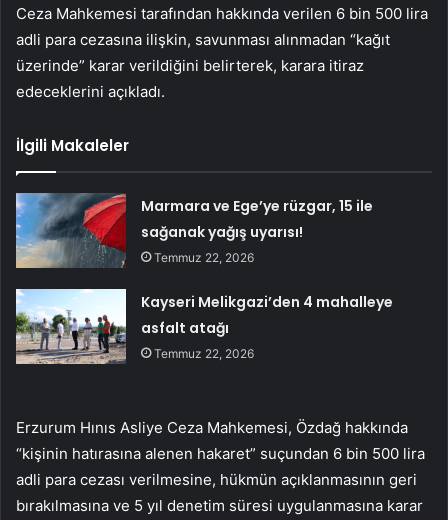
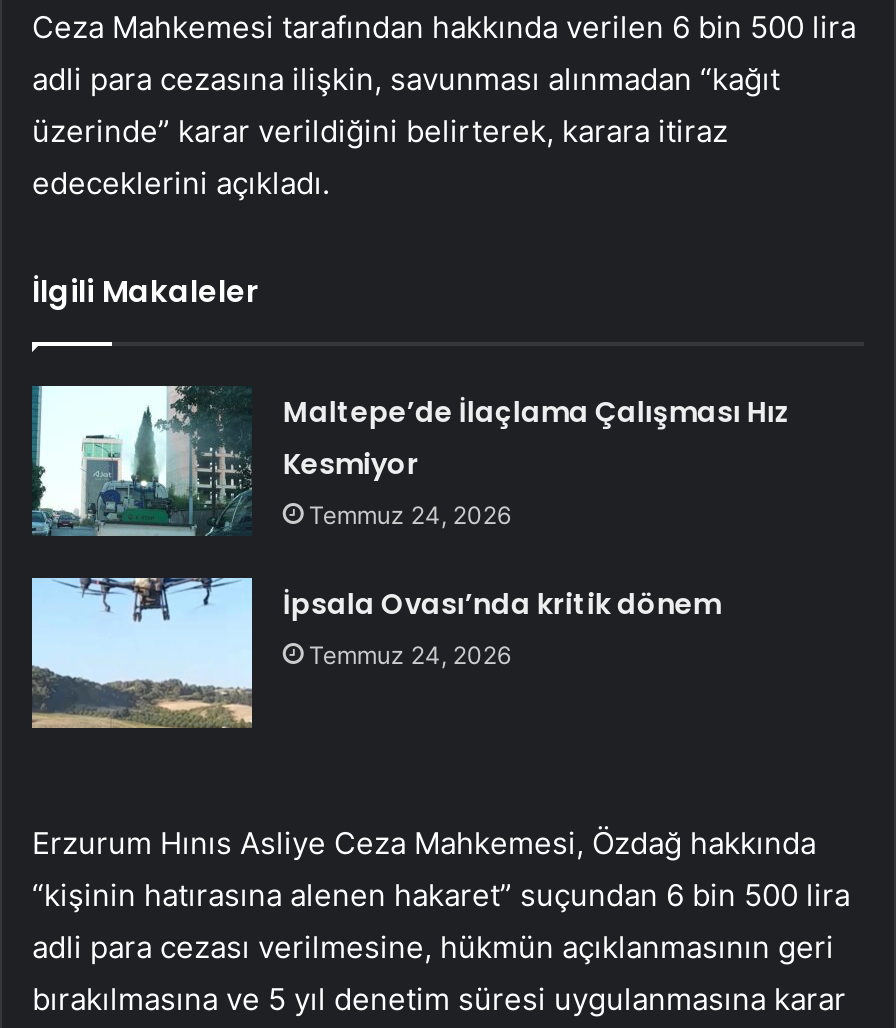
[15,192,373,269] [image] | Marmara ve Ege’ye rüzgar, 15 ile | sağanak yağış uyarısı! | Temmuz 22, 2026 -> [32,384,791,536] [image] | Maltepe’de İlaçlama Çalışması Hız | Kesmiyor | Temmuz 24, 2026
[15,288,393,364] [image] | Kayseri Melikgazi’den 4 mahalleye | asfalt atağı | Temmuz 22, 2026 -> [30,576,721,728] [image] | İpsala Ovası’nda kritik dönem | Temmuz 24, 2026

